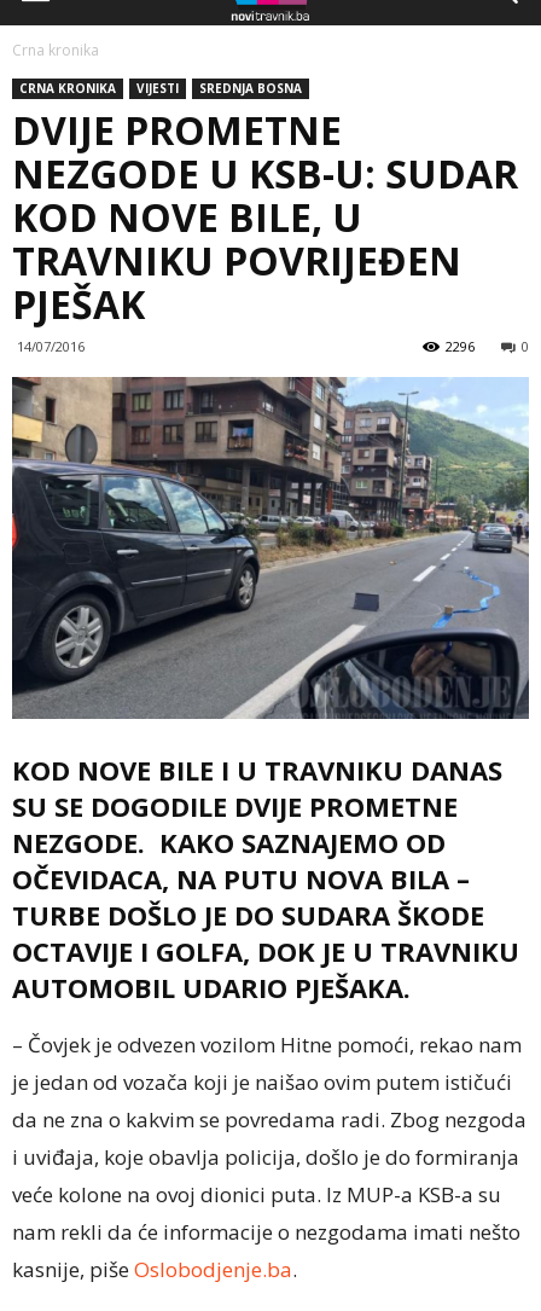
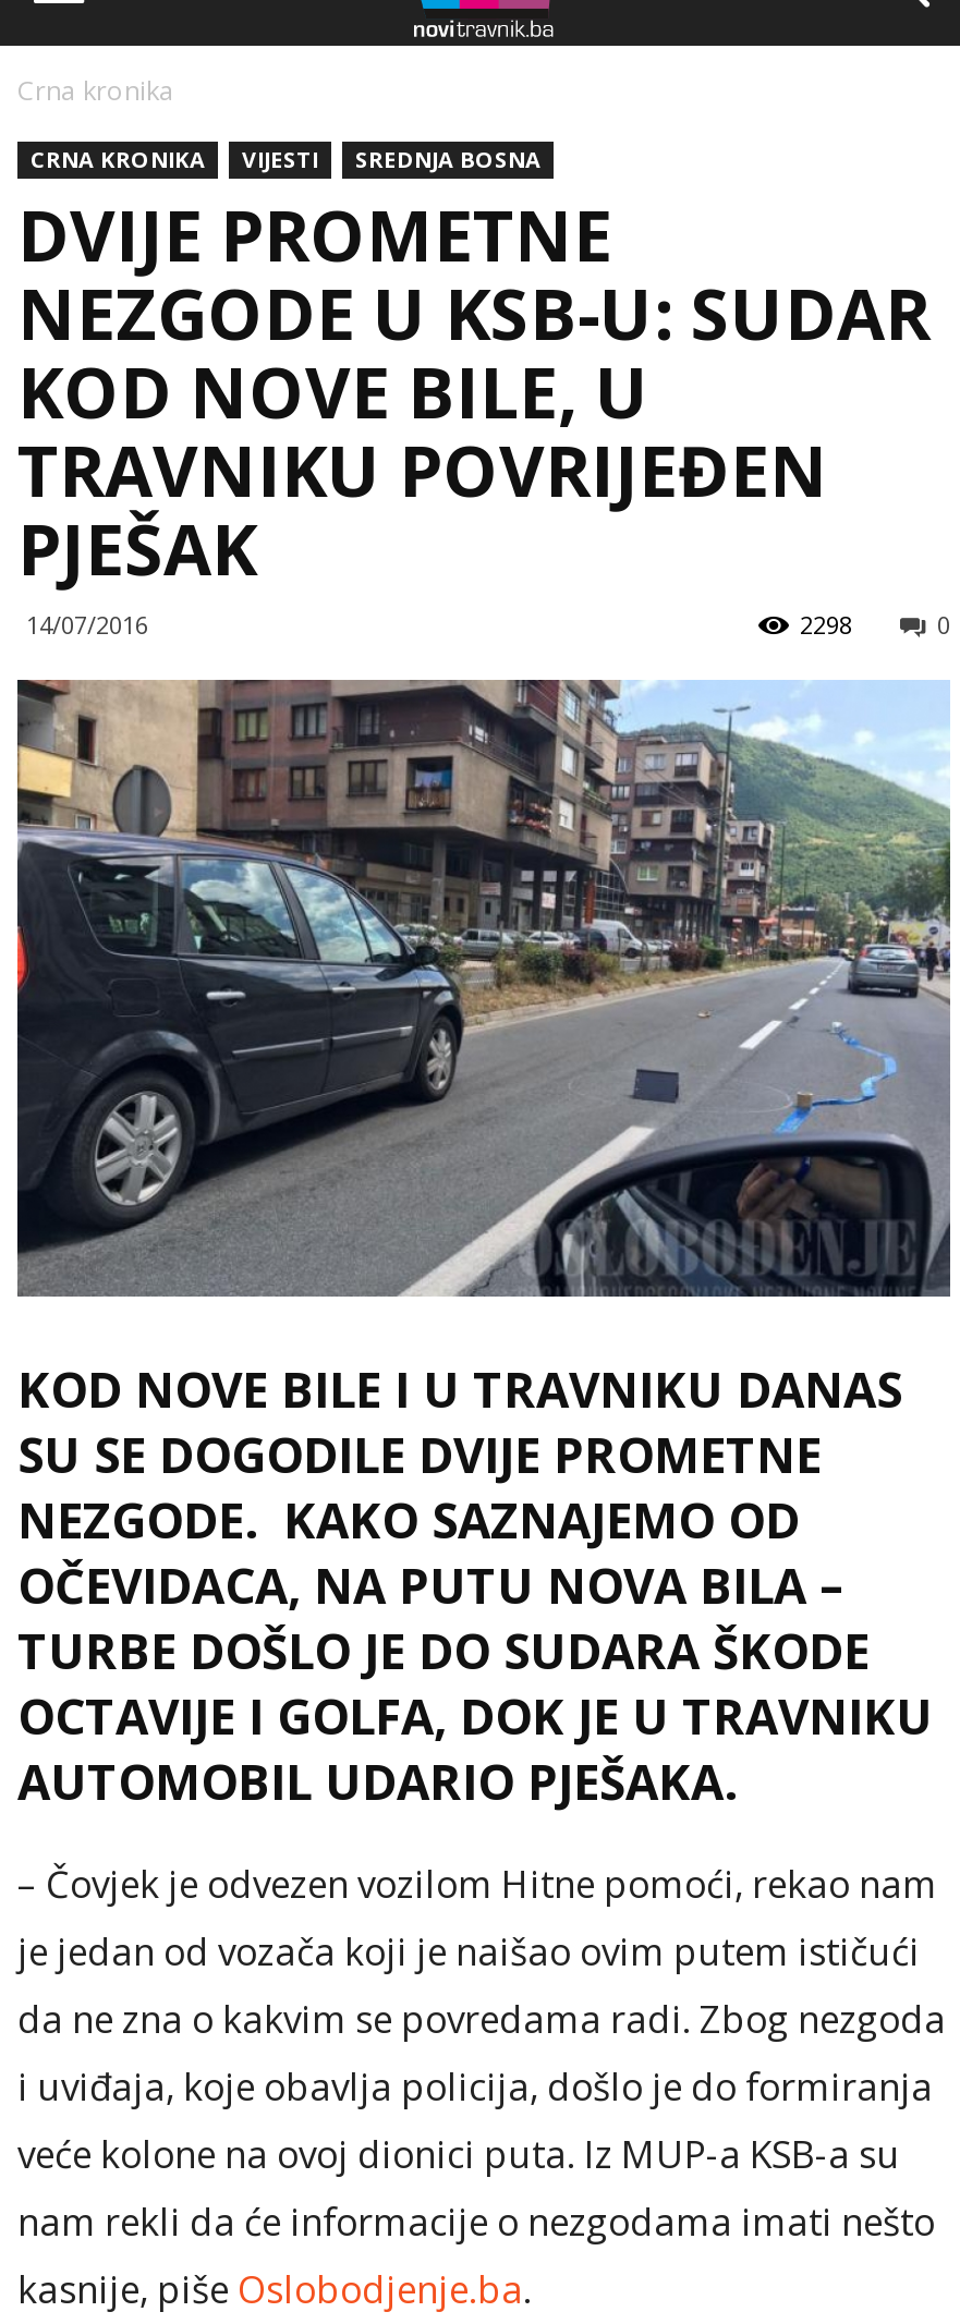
[446,337,475,355] 2296 -> [800,608,852,641] 2298

